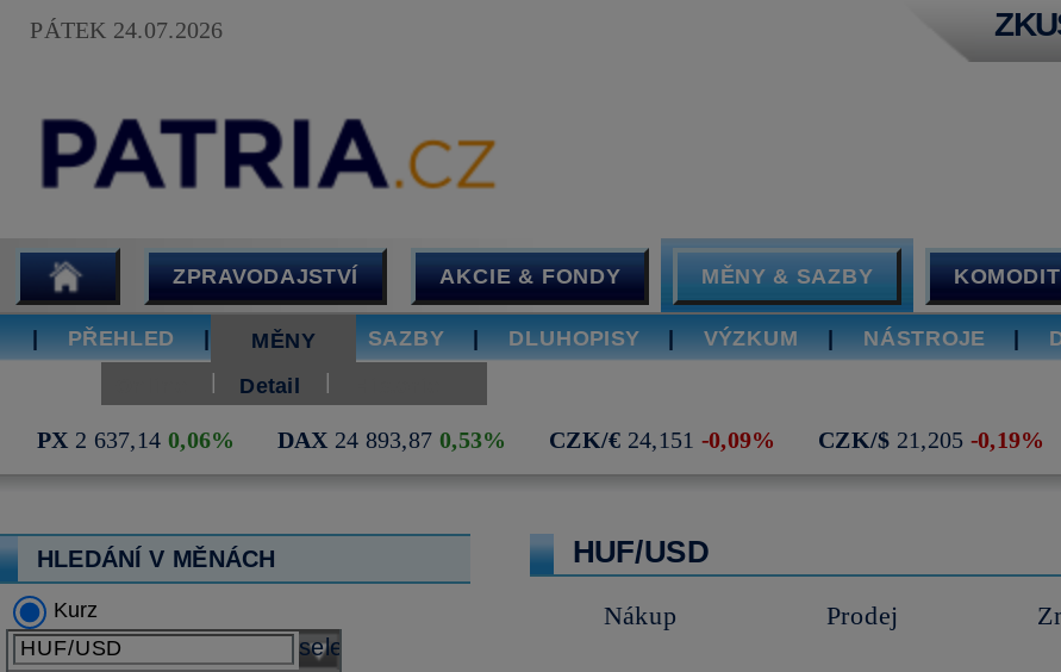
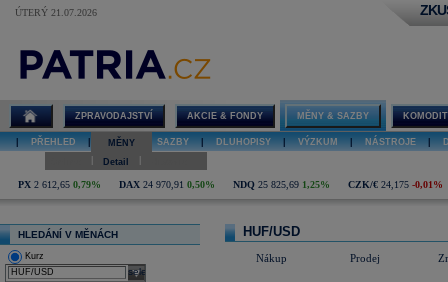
[30,17,223,43] PÁTEK 24.07.2026 -> [15,7,97,18] ÚTERÝ 21.07.2026
[37,427,1044,453] PX 2 637,14 0,06% | DAX 24 893,87 0,53% | CZK/€ 24,151 -0,09% | CZK/$ 21,205 -0,19% -> [18,179,443,190] PX 2 612,65 0,79% | DAX 24 970,91 0,50% | NDQ 25 825,69 1,25% | CZK/€ 24,175 -0,01%

